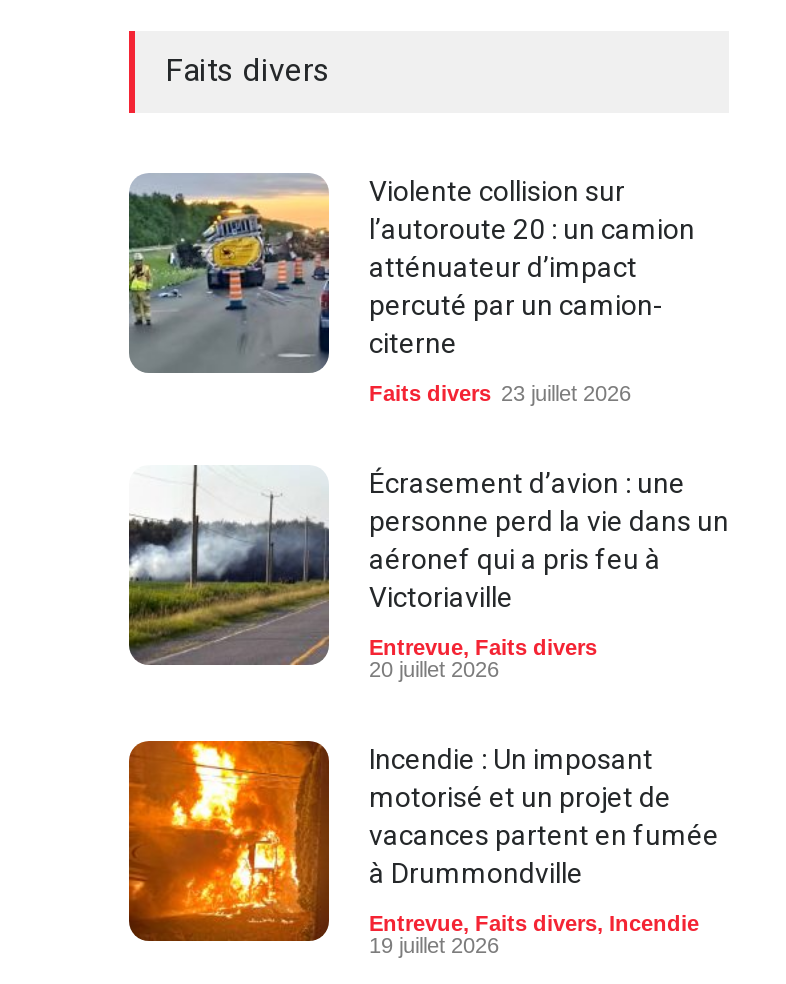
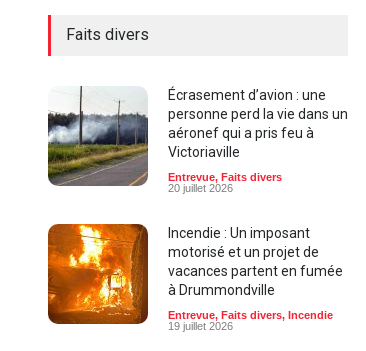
[127,173,695,405] [image] | Violente collision sur | l’autoroute 20 : un camion | atténuateur d’impact | percuté par un camion- | citerne | Faits divers 23 juillet 2026 -> none

